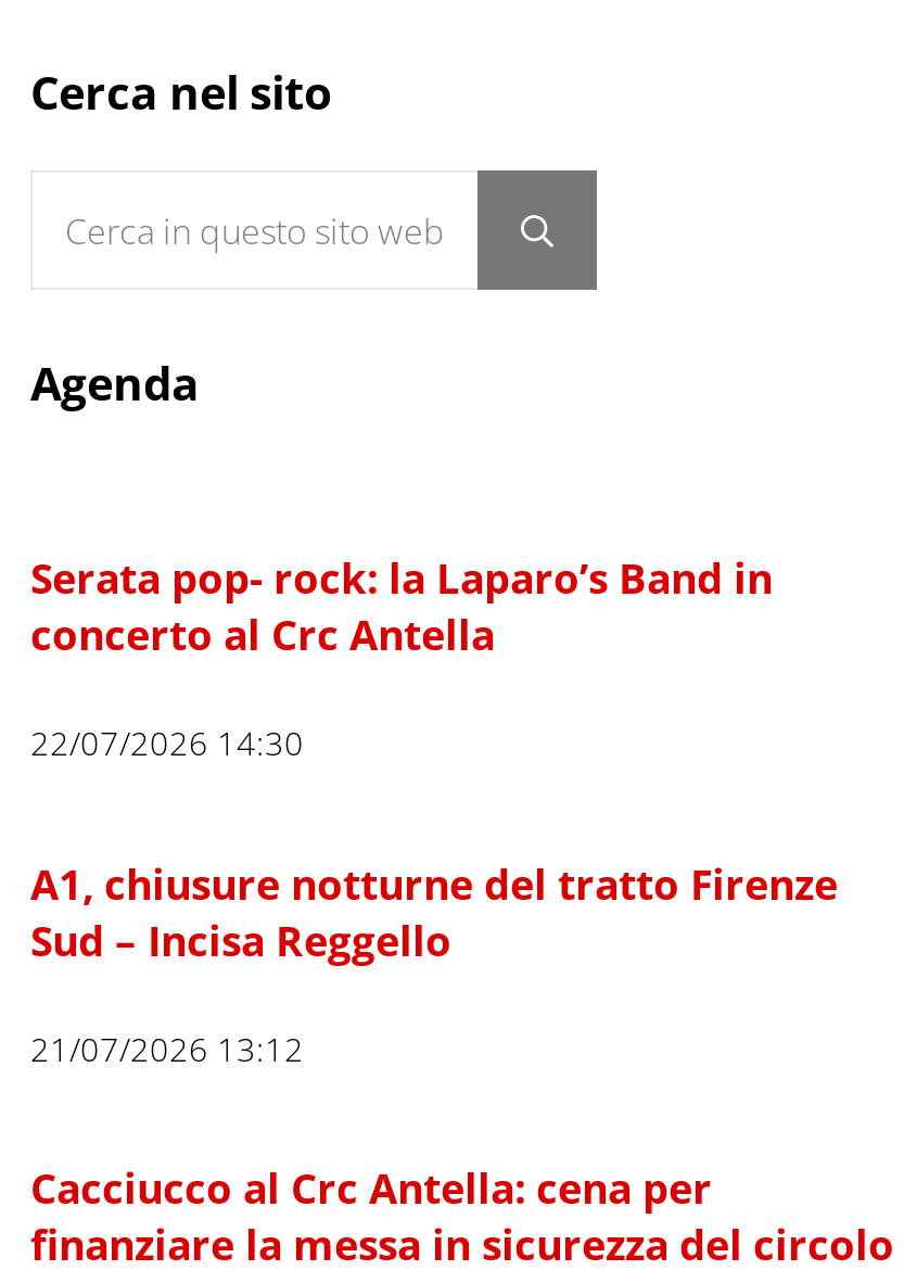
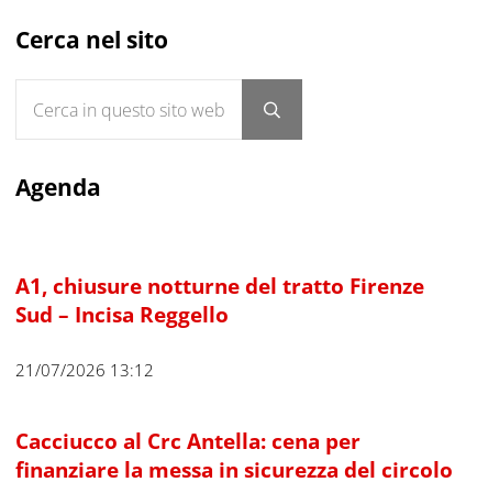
[30,551,773,765] Serata pop- rock: la Laparo’s Band in | concerto al Crc Antella | 22/07/2026 14:30 -> none

